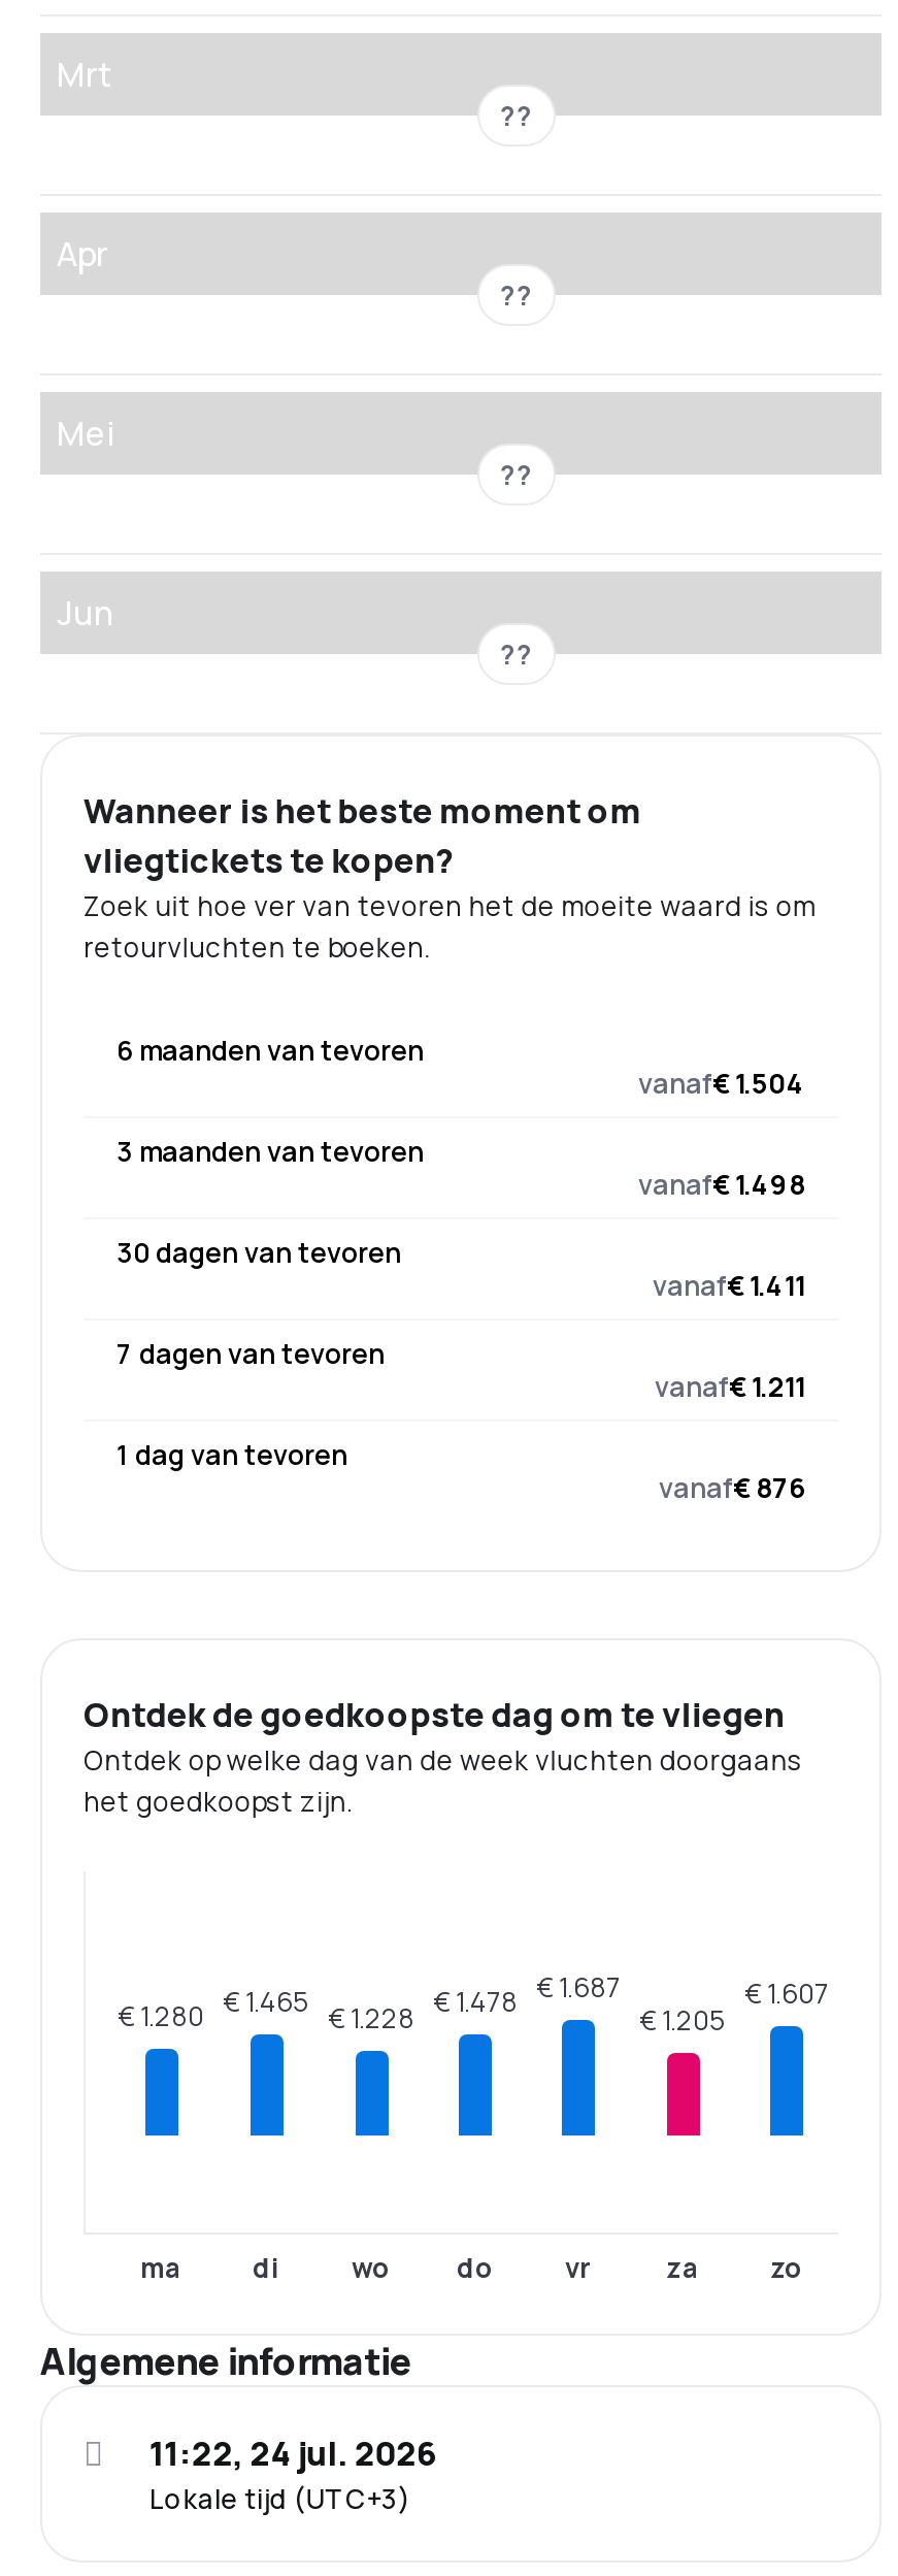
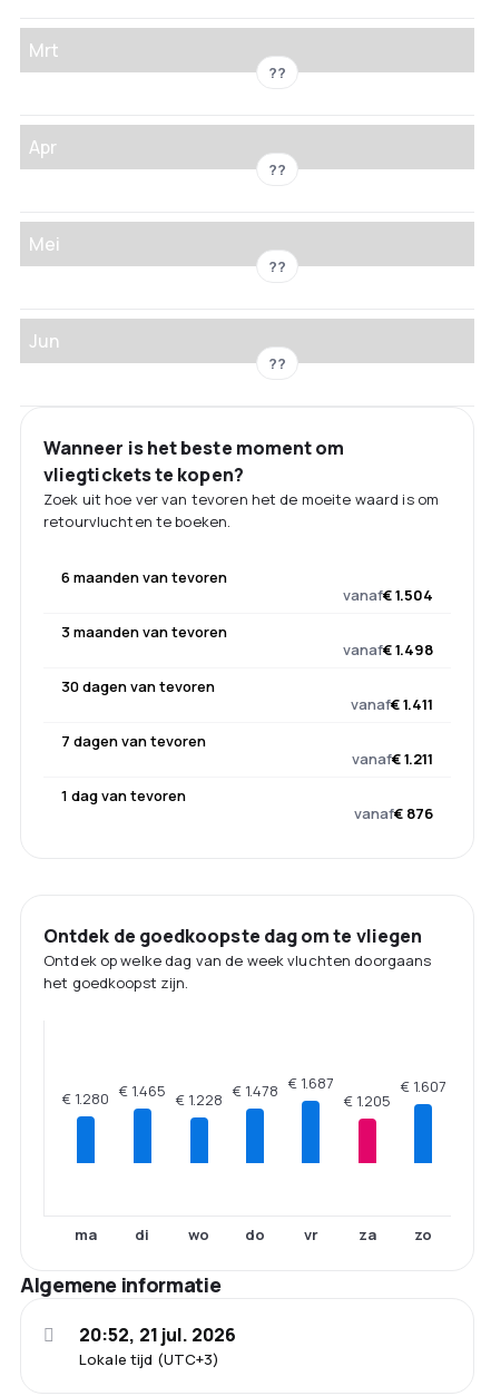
[149,2431,437,2476] 11:22, 24 jul. 2026 -> [79,1322,237,1347] 20:52, 21 jul. 2026

